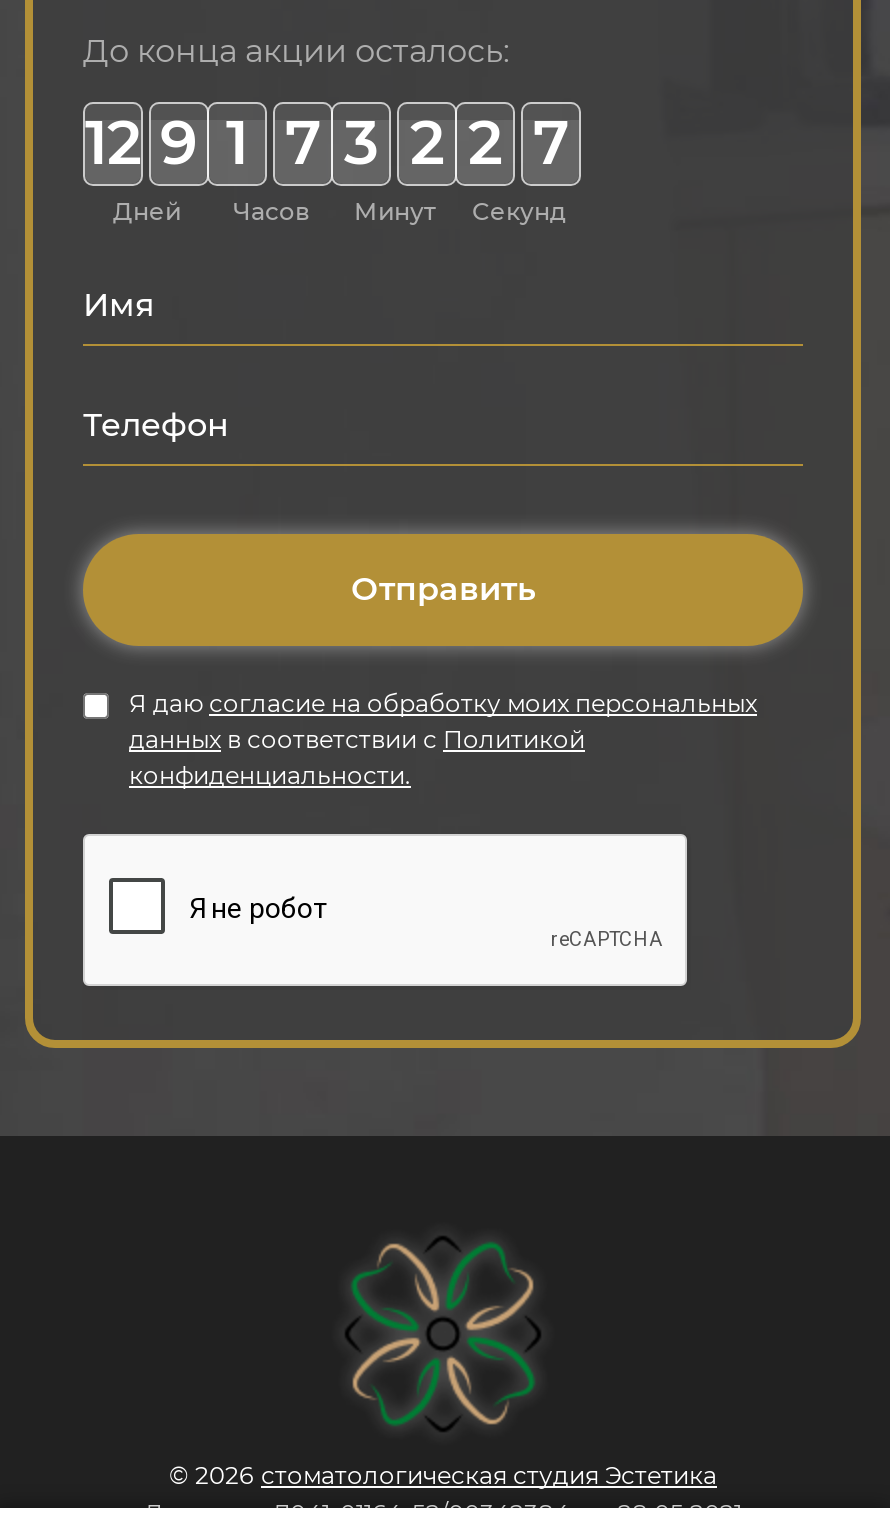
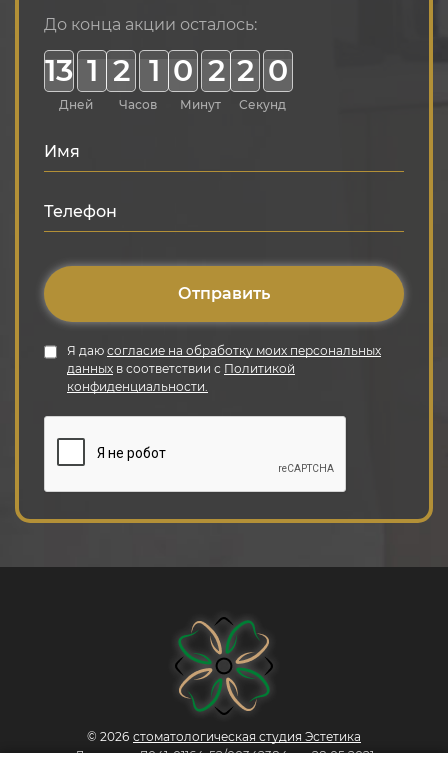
[85,106,569,180] 12 9 1 7 3 2 2 7 -> [45,52,288,89] 13 1 2 1 0 2 2 0

